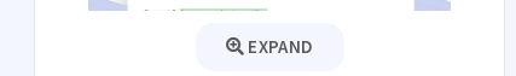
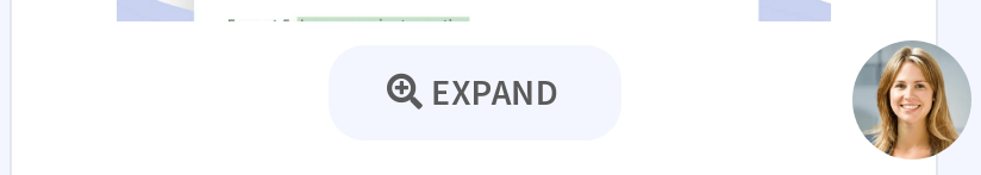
none -> [850,38,971,162] [image]

